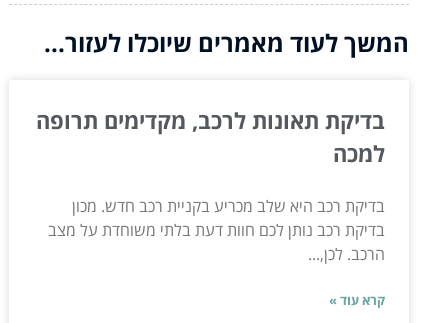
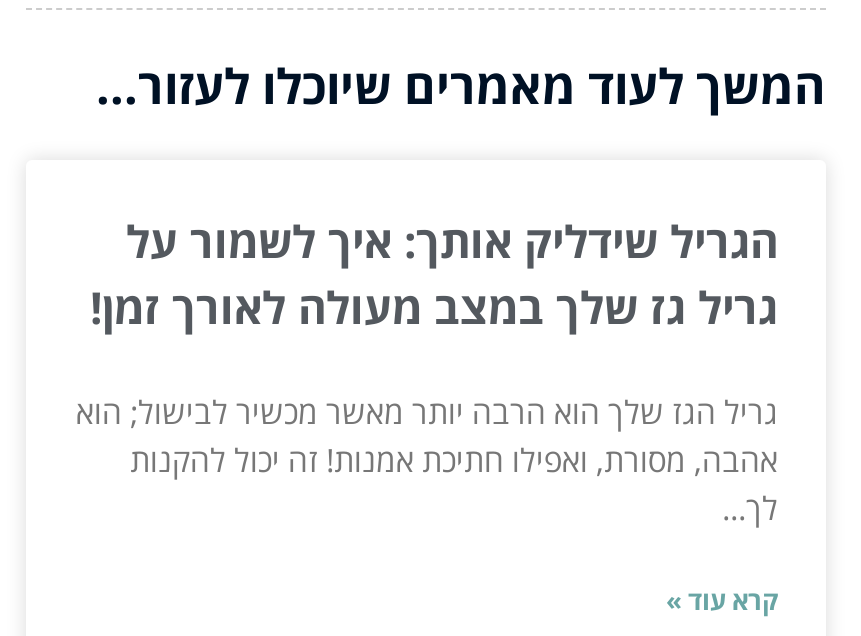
[36,105,385,168] בדיקת תאונות לרכב, מקדימים תרופה | למכה -> [90,210,778,336] הגריל שידליק אותך: איך לשמור על | גריל גז שלך במצב מעולה לאורך זמן!
[48,195,385,265] בדיקת רכב היא שלב מכריע בקניית רכב חדש. מכון | בדיקת רכב נותן לכם חוות דעת בלתי משוחדת על מצב | הרכב. לכן,... -> [76,390,778,530] גריל הגז שלך הוא הרבה יותר מאשר מכשיר לבישול; הוא | אהבה, מסורת, ואפילו חתיכת אמנות! זה יכול להקנות | לך...

